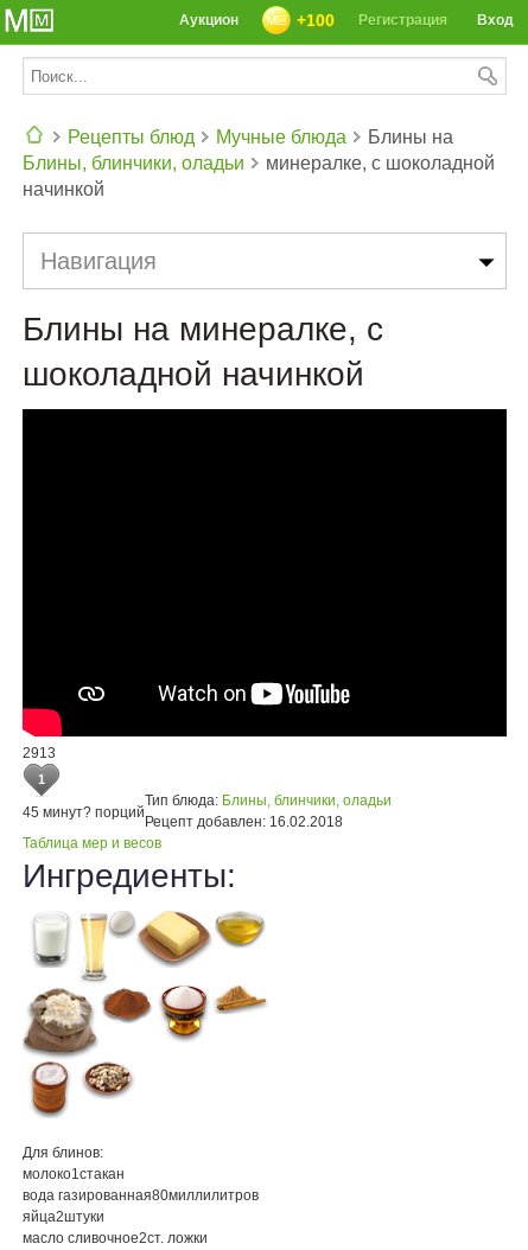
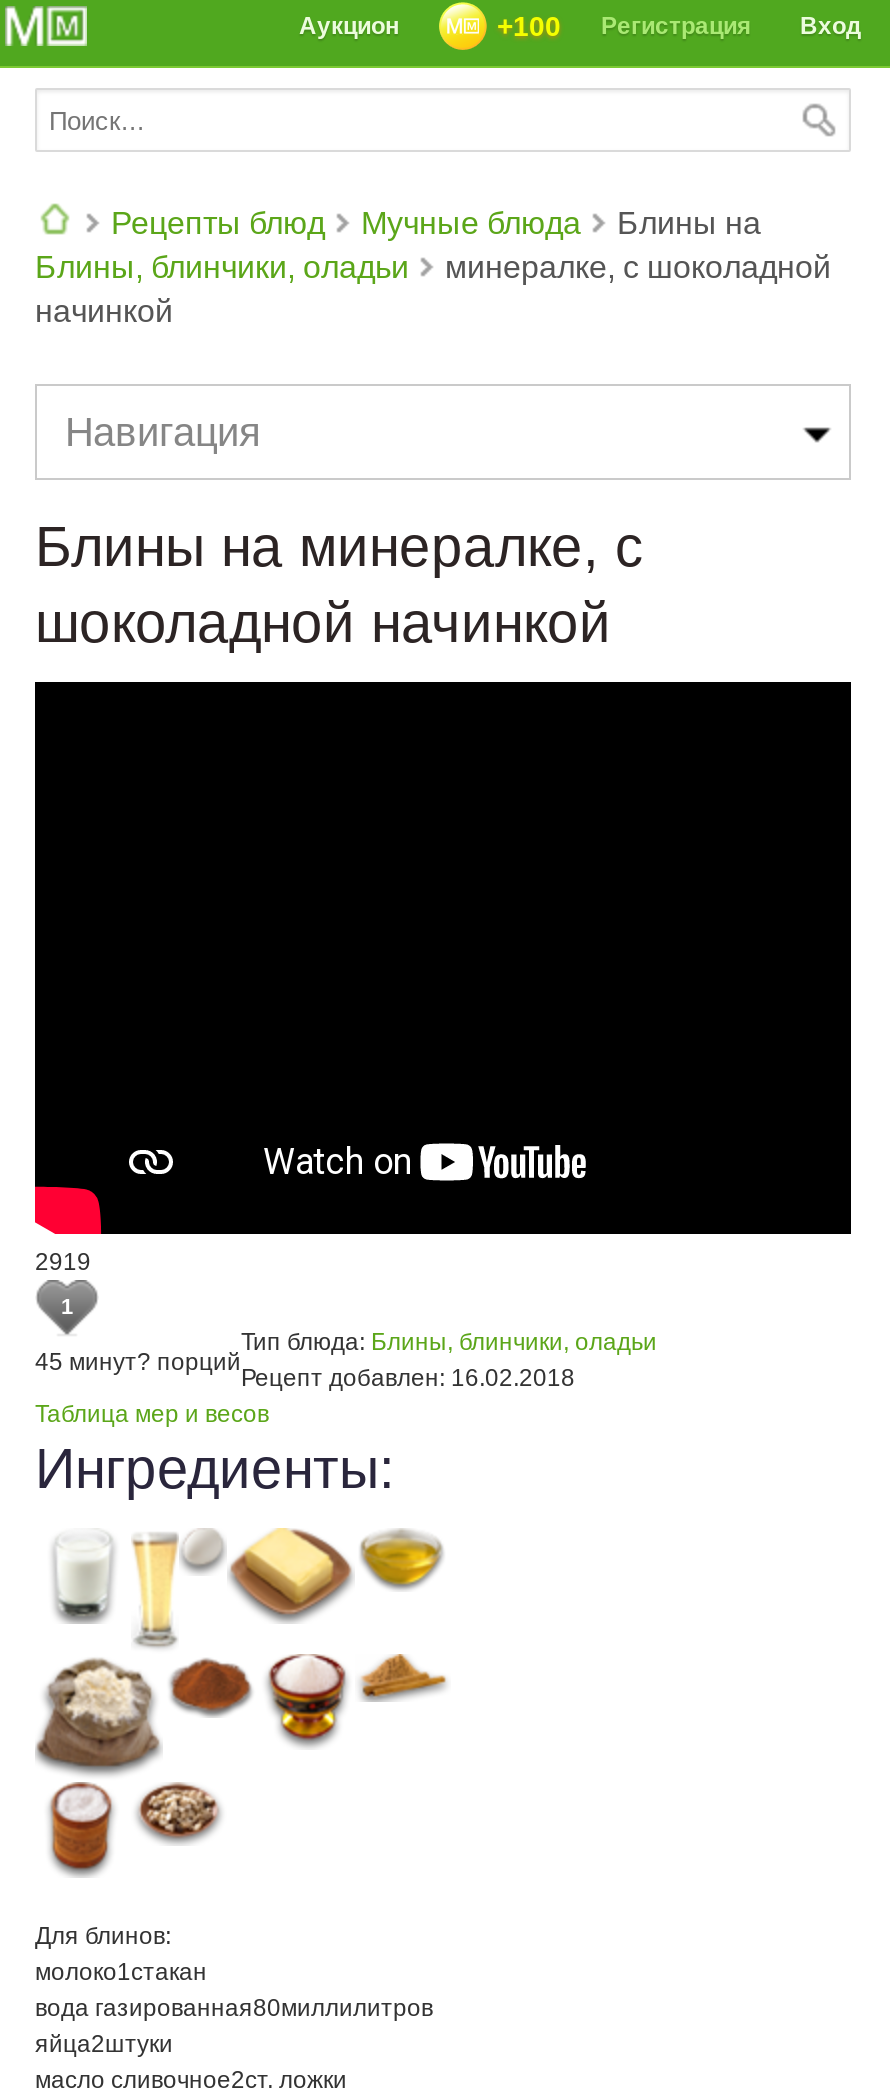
[23,745,56,761] 2913 -> [35,1248,91,1276] 2919

